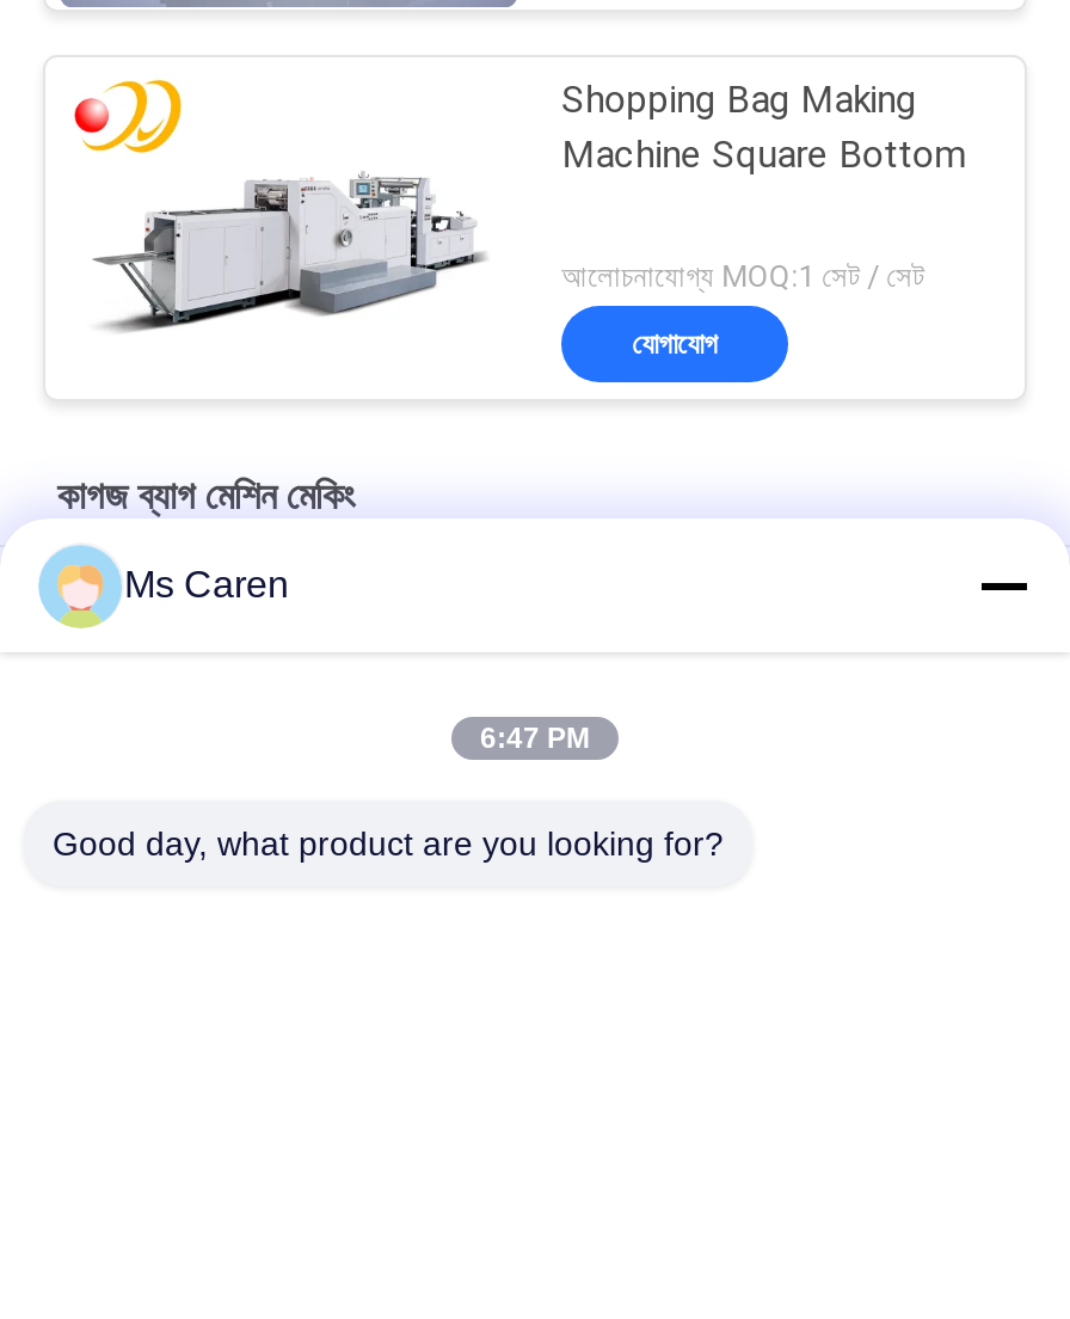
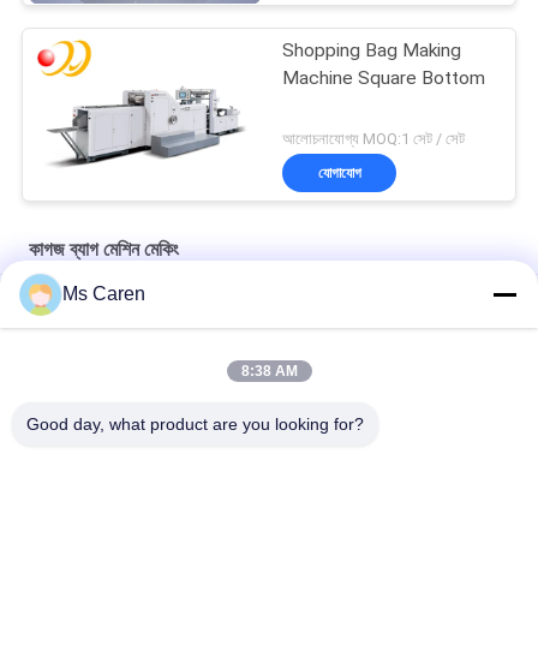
[480,722,590,755] 6:47 PM -> [241,363,297,380] 8:38 AM

